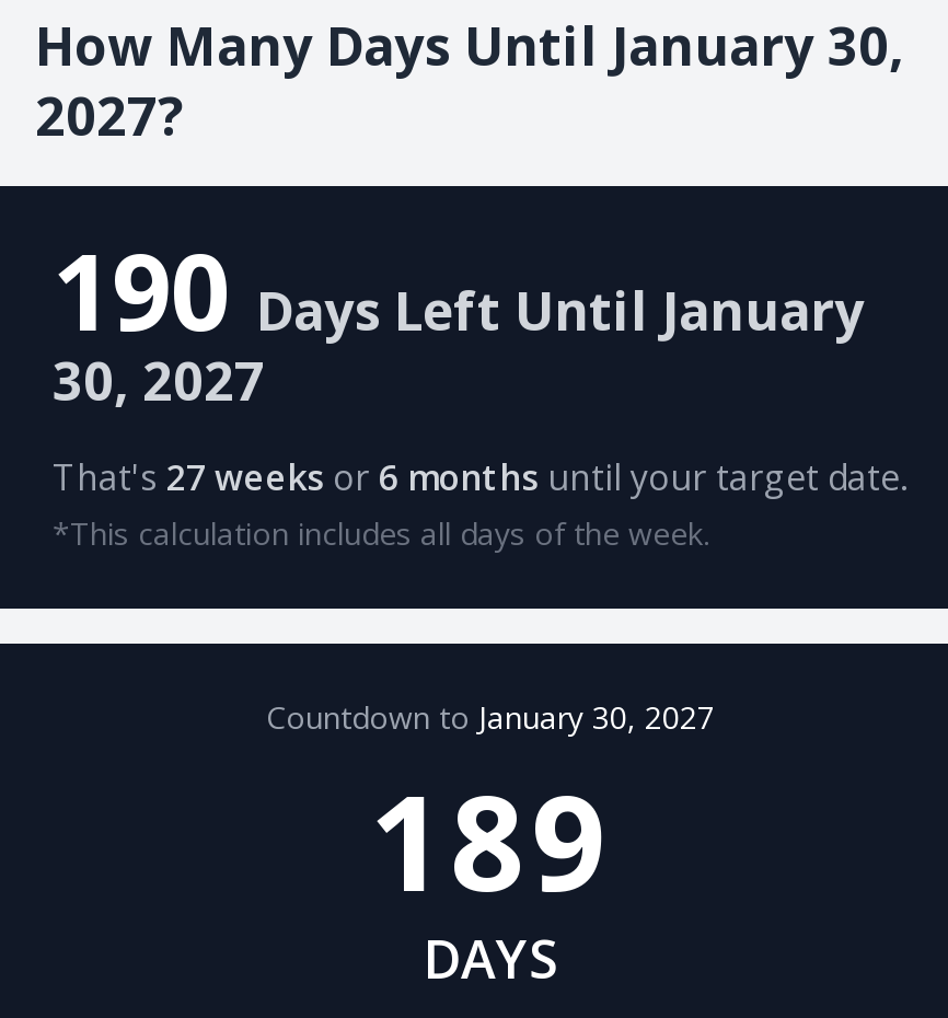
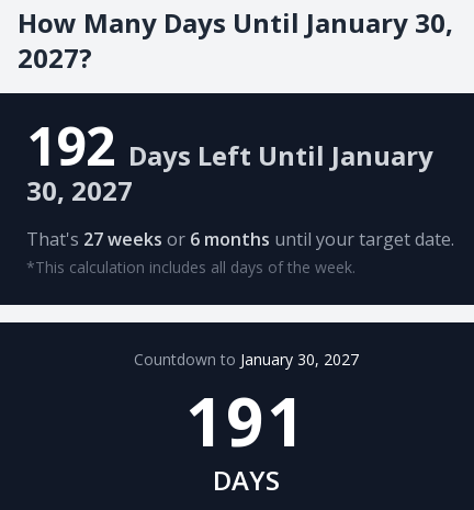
[53,219,865,361] 190 Days Left Until January -> [26,110,433,181] 192 Days Left Until January
[369,751,612,930] 189 -> [185,376,307,466] 191

